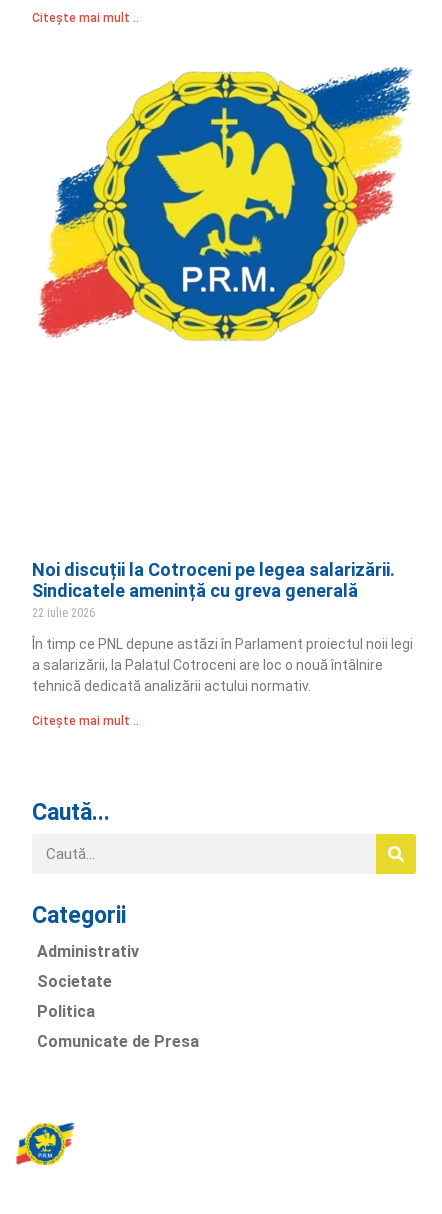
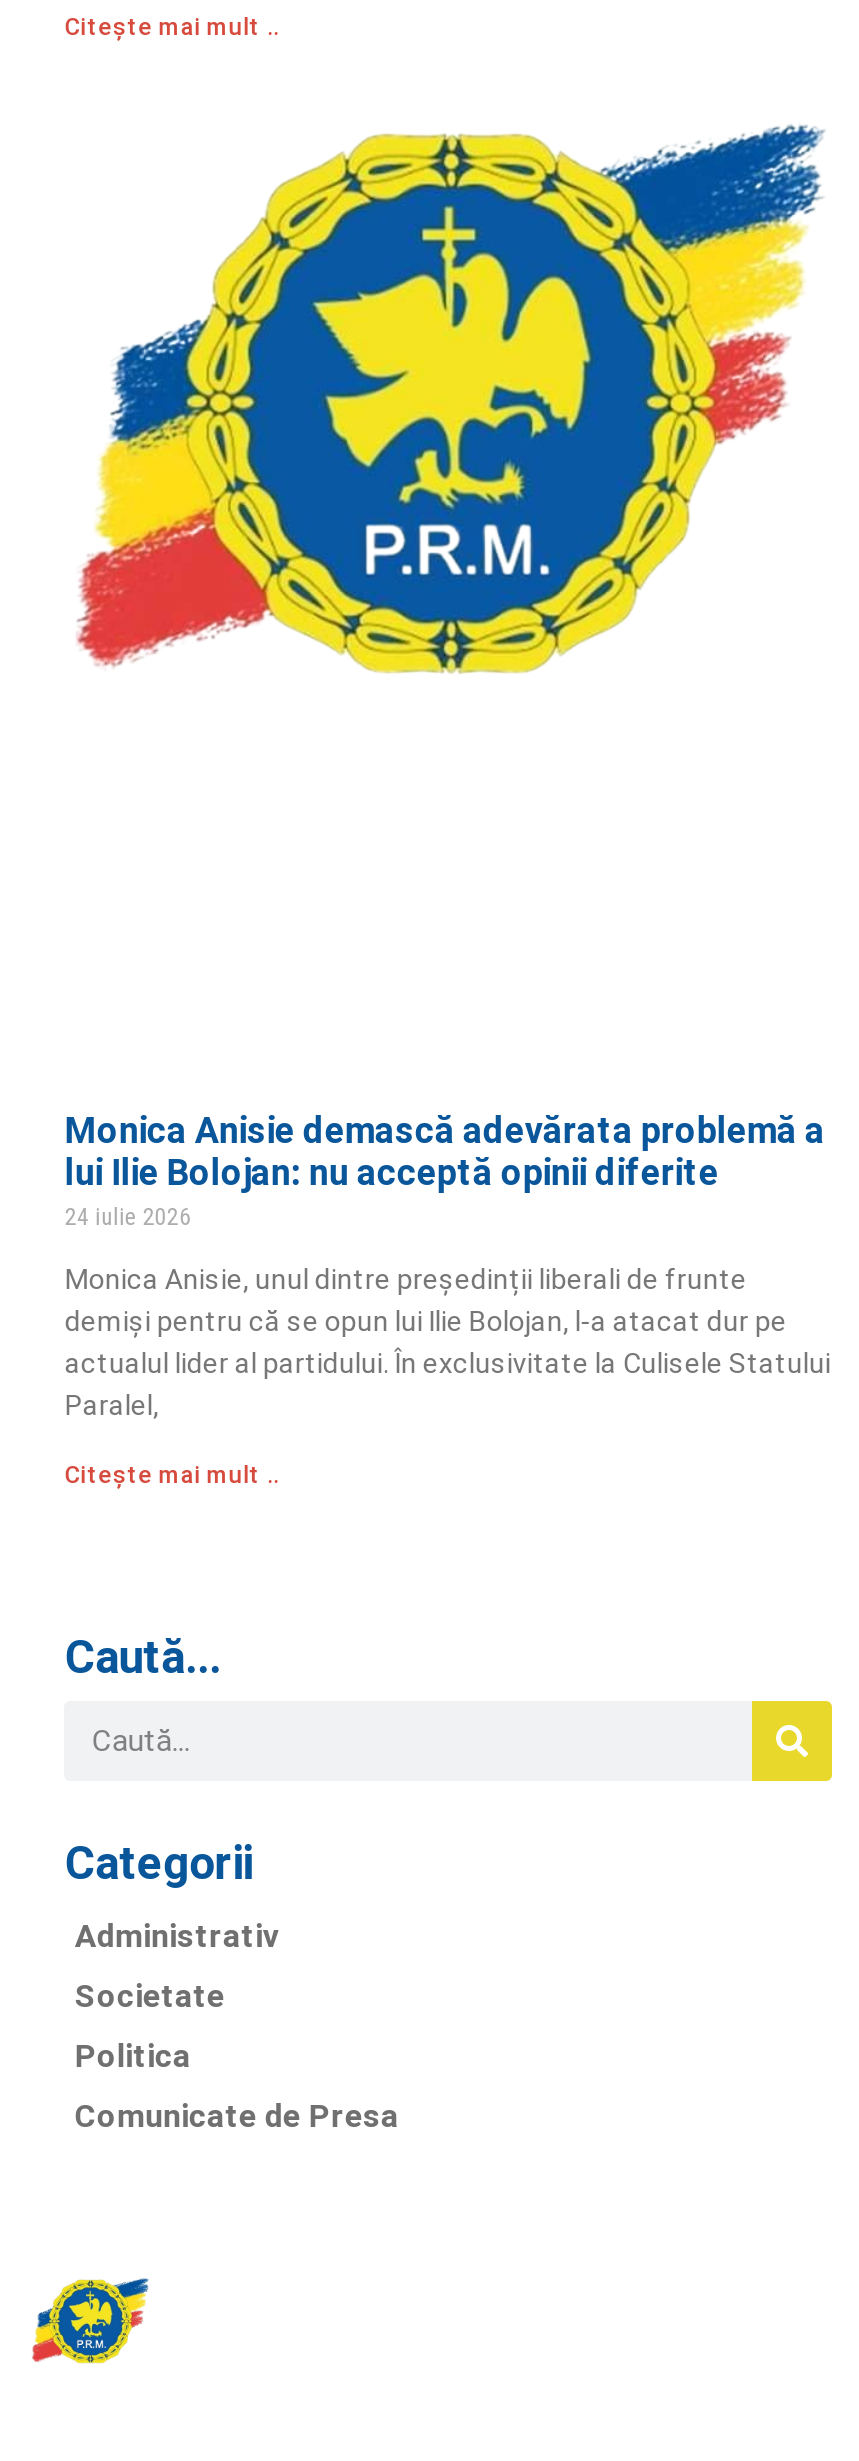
[32,559,395,620] Noi discuții la Cotroceni pe legea salarizării. | Sindicatele amenință cu greva generală | 22 iulie 2026 -> [65,1108,825,1230] Monica Anisie demască adevărata problemă a | lui Ilie Bolojan: nu acceptă opinii diferite | 24 iulie 2026
[32,636,413,694] În timp ce PNL depune astăzi în Parlament proiectul noii legi | a salarizării, la Palatul Cotroceni are loc o nouă întâlnire | tehnică dedicată analizării actului normativ. -> [65,1262,831,1420] Monica Anisie, unul dintre președinții liberali de frunte | demiși pentru că se opun lui Ilie Bolojan, l-a atacat dur pe | actualul lider al partidului. În exclusivitate la Culisele Statului | Paralel,

